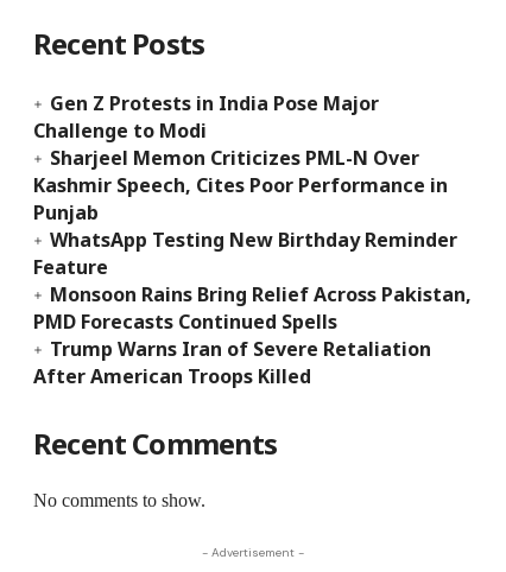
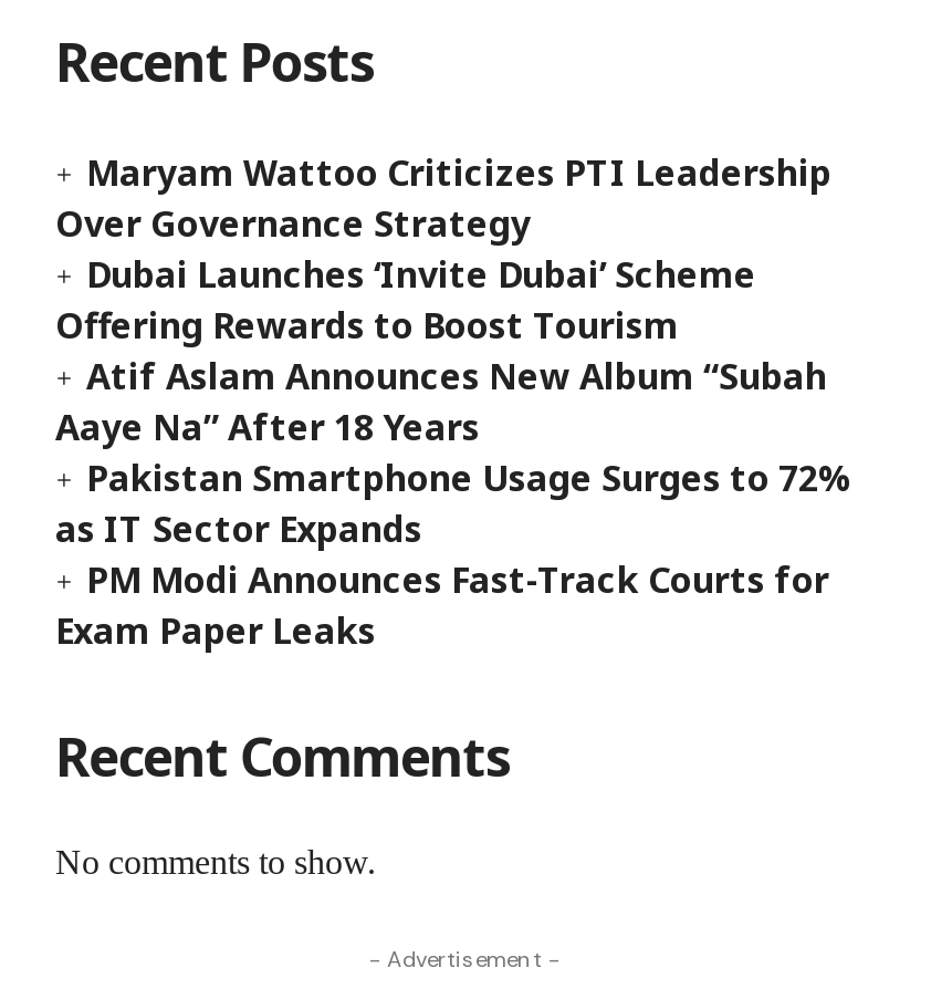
[33,90,472,389] Gen Z Protests in India Pose Major | Challenge to Modi | Sharjeel Memon Criticizes PML-N Over | Kashmir Speech, Cites Poor Performance in | Punjab | WhatsApp Testing New Birthday Reminder | Feature | Monsoon Rains Bring Relief Across Pakistan, | PMD Forecasts Continued Spells | Trump Warns Iran of Severe Retaliation | After American Troops Killed -> [55,148,854,655] Maryam Wattoo Criticizes PTI Leadership | Over Governance Strategy | Dubai Launches ‘Invite Dubai’ Scheme | Offering Rewards to Boost Tourism | Atif Aslam Announces New Album “Subah | Aaye Na” After 18 Years | Pakistan Smartphone Usage Surges to 72% | as IT Sector Expands | PM Modi Announces Fast-Track Courts for | Exam Paper Leaks

